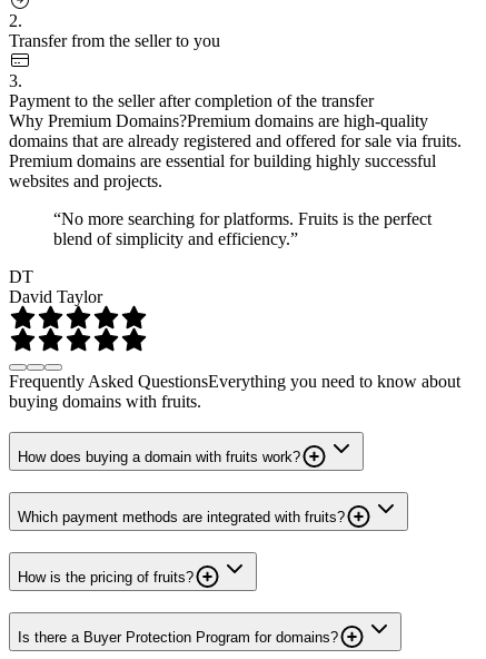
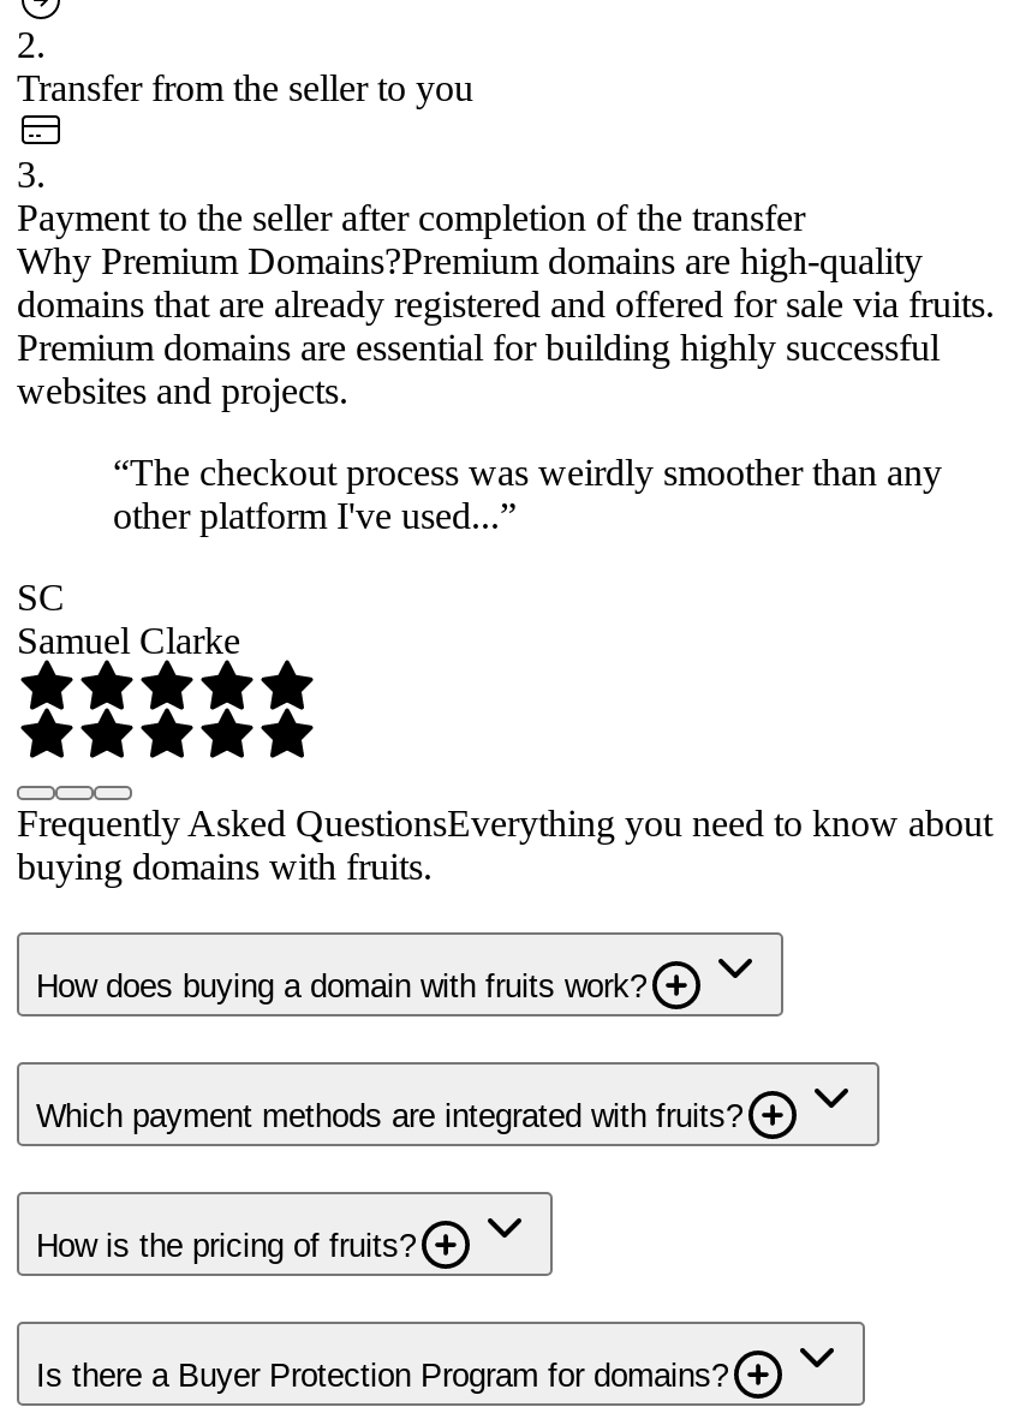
[53,209,432,248] “No more searching for platforms. Fruits is the perfect | blend of simplicity and efficiency.” -> [113,451,942,535] “The checkout process was weirdly smoother than any | other platform I've used...”
[9,267,102,306] DT | David Taylor -> [17,576,240,660] SC | Samuel Clarke

